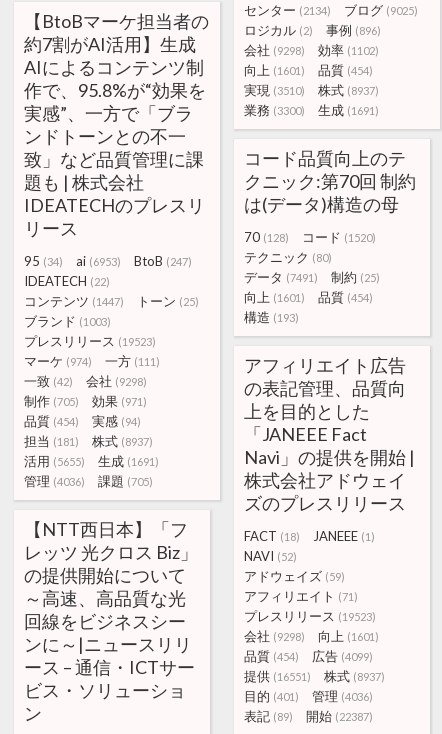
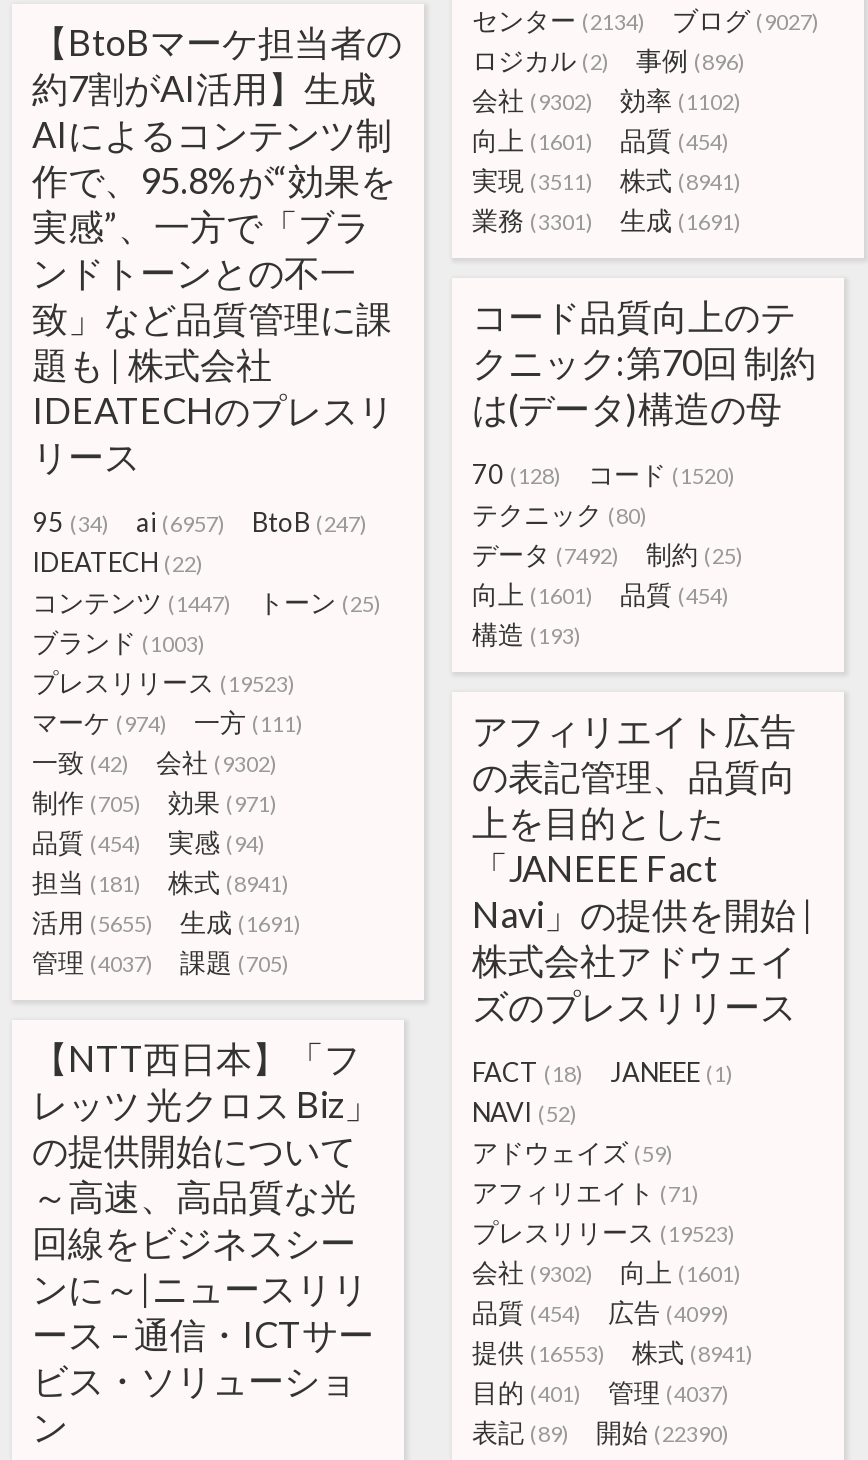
[244,2,418,18] センター (2134) ブログ (9025) -> [472,4,820,36] センター (2134) ブログ (9027)
[244,42,379,58] 会社 (9298) 効率 (1102) -> [472,84,742,116] 会社 (9302) 効率 (1102)
[244,82,305,98] 実現 (3510) -> [472,164,594,196] 実現 (3511)
[318,82,379,98] 株式 (8937) -> [620,164,742,196] 株式 (8941)
[244,102,379,118] 業務 (3300) 生成 (1691) -> [472,204,742,236] 業務 (3301) 生成 (1691)
[24,253,192,269] 95 (34) ai (6953) BtoB (247) -> [32,506,368,538] 95 (34) ai (6957) BtoB (247)
[244,269,380,285] データ (7491) 制約 (25) -> [472,538,744,570] データ (7492) 制約 (25)
[24,373,147,389] 一致 (42) 会社 (9298) -> [32,746,278,778] 一致 (42) 会社 (9302)
[24,433,153,449] 担当 (181) 株式 (8937) -> [32,866,290,898] 担当 (181) 株式 (8941)
[24,473,153,489] 管理 (4036) 課題 (705) -> [32,946,290,978] 管理 (4037) 課題 (705)
[244,628,379,644] 会社 (9298) 向上 (1601) -> [472,1256,742,1288] 会社 (9302) 向上 (1601)
[244,668,311,684] 提供 (16551) -> [472,1336,606,1368] 提供 (16553)
[324,668,385,684] 株式 (8937) -> [632,1336,754,1368] 株式 (8941)
[244,688,373,704] 目的 (401) 管理 (4036) -> [472,1376,730,1408] 目的 (401) 管理 (4037)
[244,708,373,724] 表記 (89) 開始 (22387) -> [472,1416,730,1448] 表記 (89) 開始 (22390)

